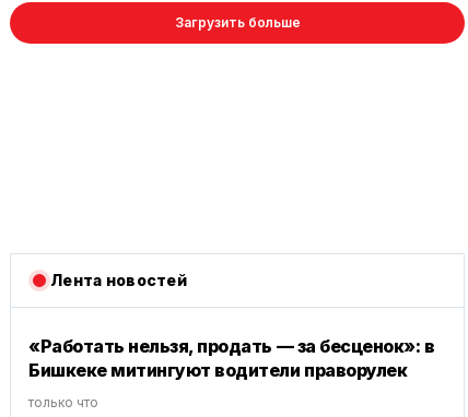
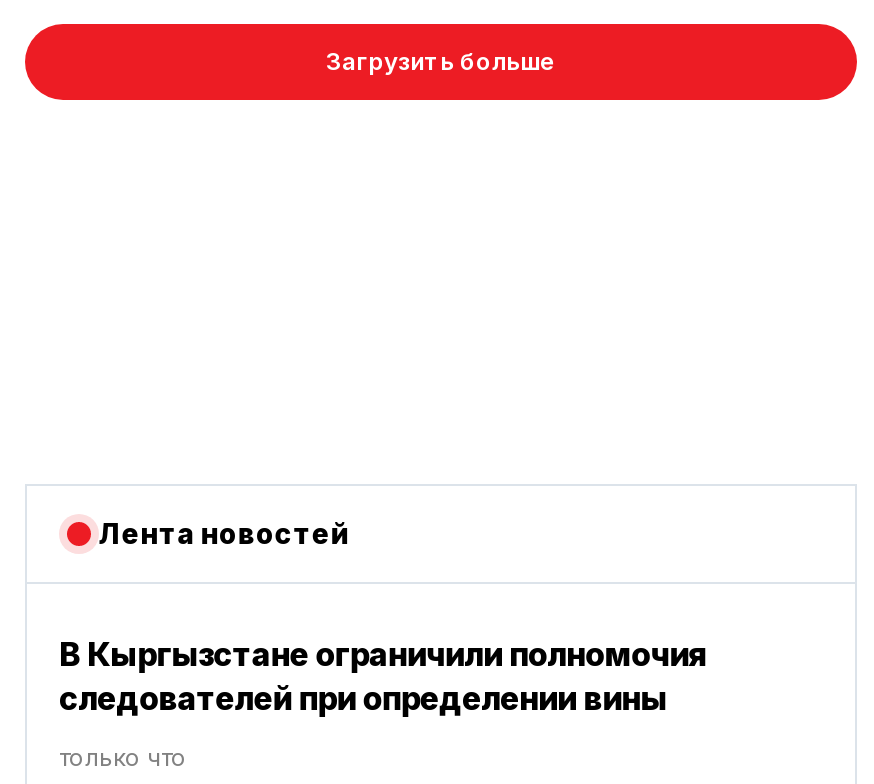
[28,335,435,381] «Работать нельзя, продать — за бесценок»: в | Бишкеке митингуют водители праворулек -> [59,633,707,717] В Кыргызстане ограничили полномочия | следователей при определении вины

